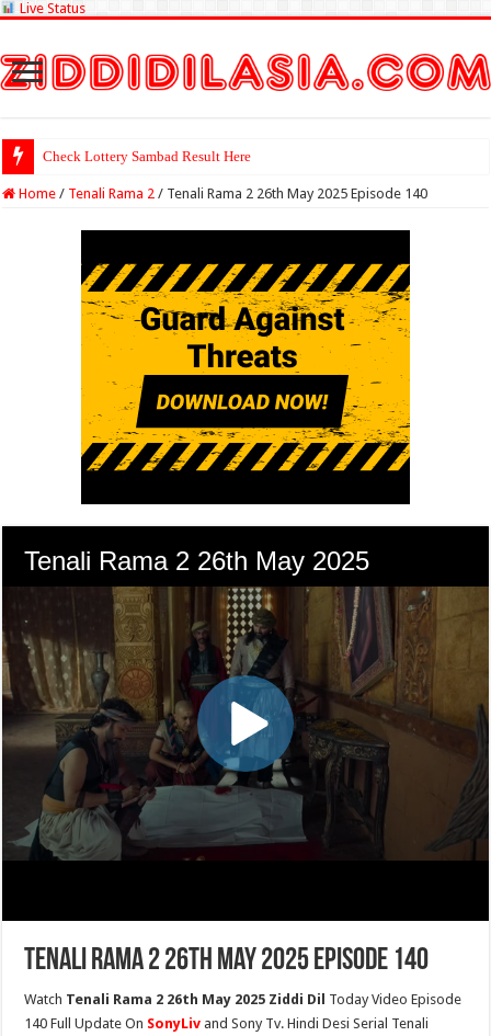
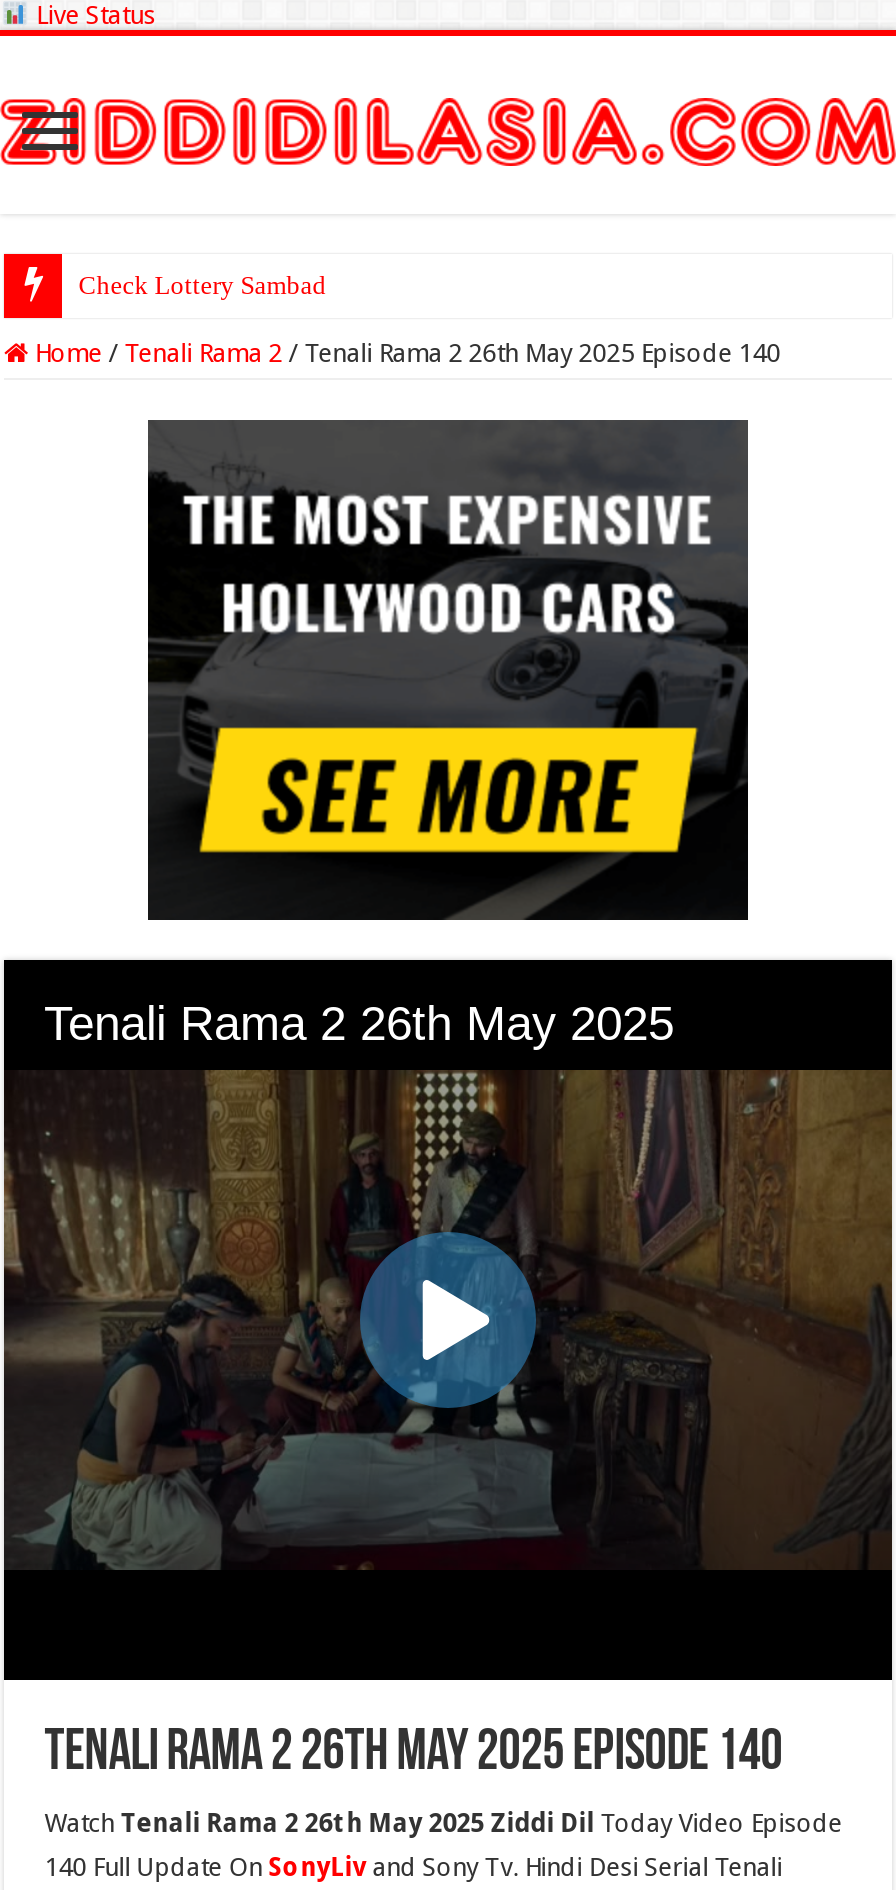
[80,231,411,503] [image] -> [146,420,750,920] [image]

